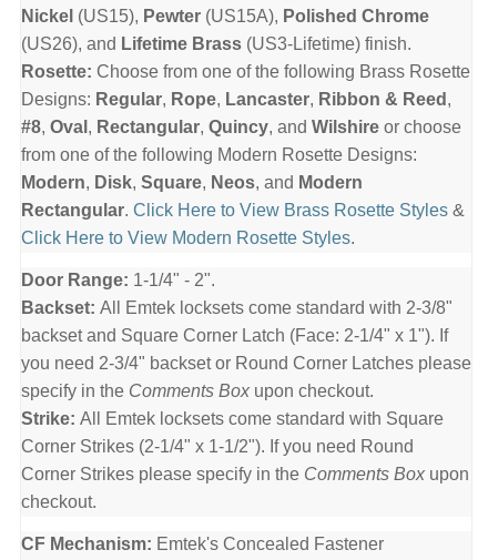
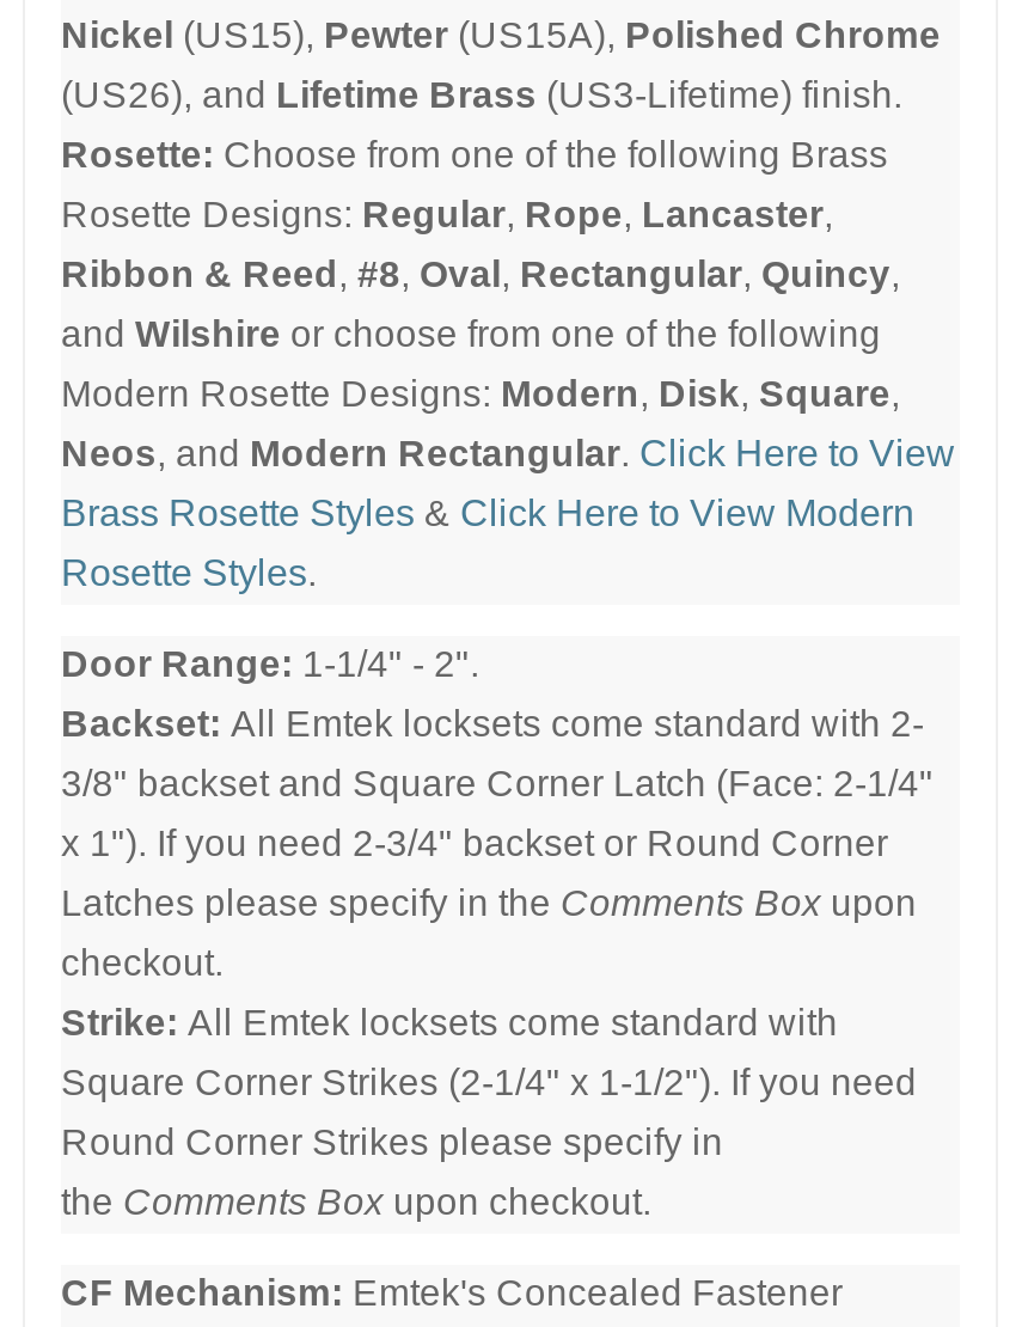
[21,298,471,483] Backset: All Emtek locksets come standard with 2-3/8" | backset and Square Corner Latch (Face: 2-1/4" x 1"). If | you need 2-3/4" backset or Round Corner Latches please | specify in the Comments Box upon checkout. | Strike: All Emtek locksets come standard with Square | Corner Strikes (2-1/4" x 1-1/2"). If you need Round | Corner Strikes please specify in the Comments Box upon -> [61,703,934,923] Backset: All Emtek locksets come standard with 2- | 3/8" backset and Square Corner Latch (Face: 2-1/4" | x 1"). If you need 2-3/4" backset or Round Corner | Latches please specify in the Comments Box upon
moved [21,492,96,511] -> [61,942,224,982]: checkout.
none -> [61,1002,917,1222] Strike: All Emtek locksets come standard with | Square Corner Strikes (2-1/4" x 1-1/2"). If you need | Round Corner Strikes please specify in | the Comments Box upon checkout.

